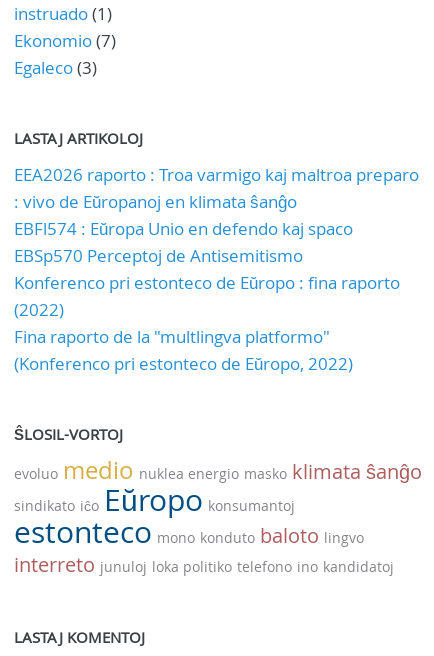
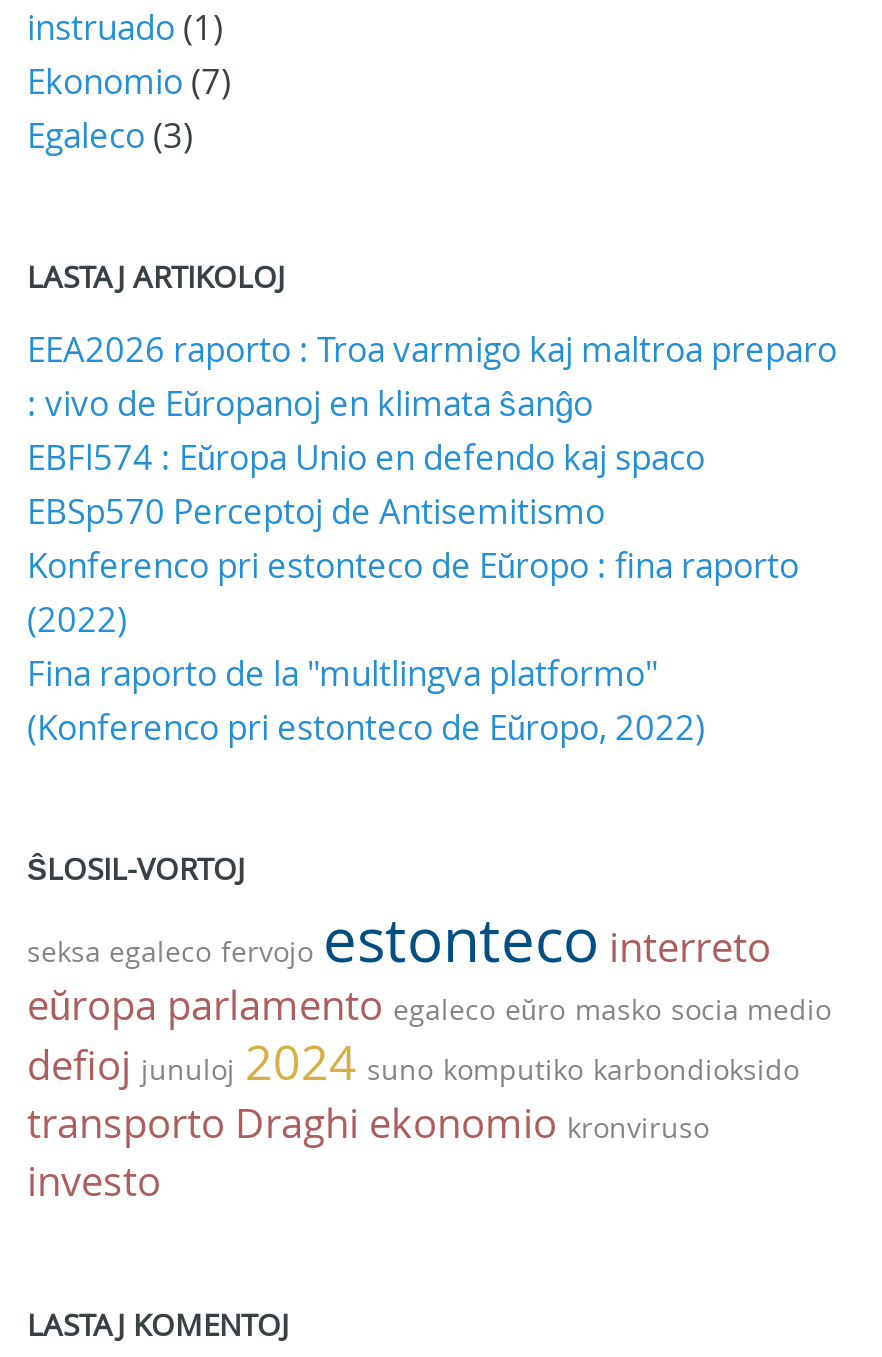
[14,454,422,578] evoluo medio nuklea energio masko klimata ŝanĝo | sindikato iĉo Eŭropo konsumantoj | estonteco mono konduto baloto lingvo | interreto junuloj loka politiko telefono ino kandidatoj -> [27,901,831,1209] seksa egaleco fervojo estonteco interreto | eŭropa parlamento egaleco eŭro masko socia medio | defioj junuloj 2024 suno komputiko karbondioksido | transporto Draghi ekonomio kronviruso | investo

